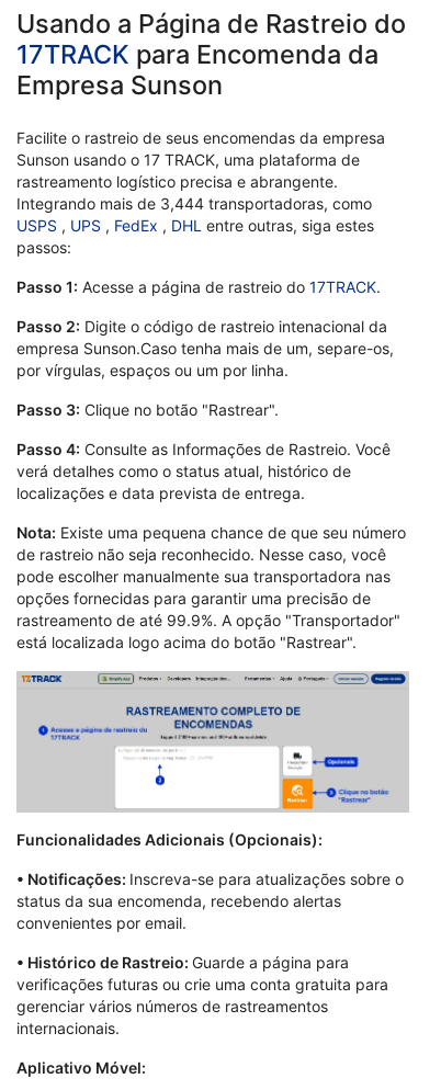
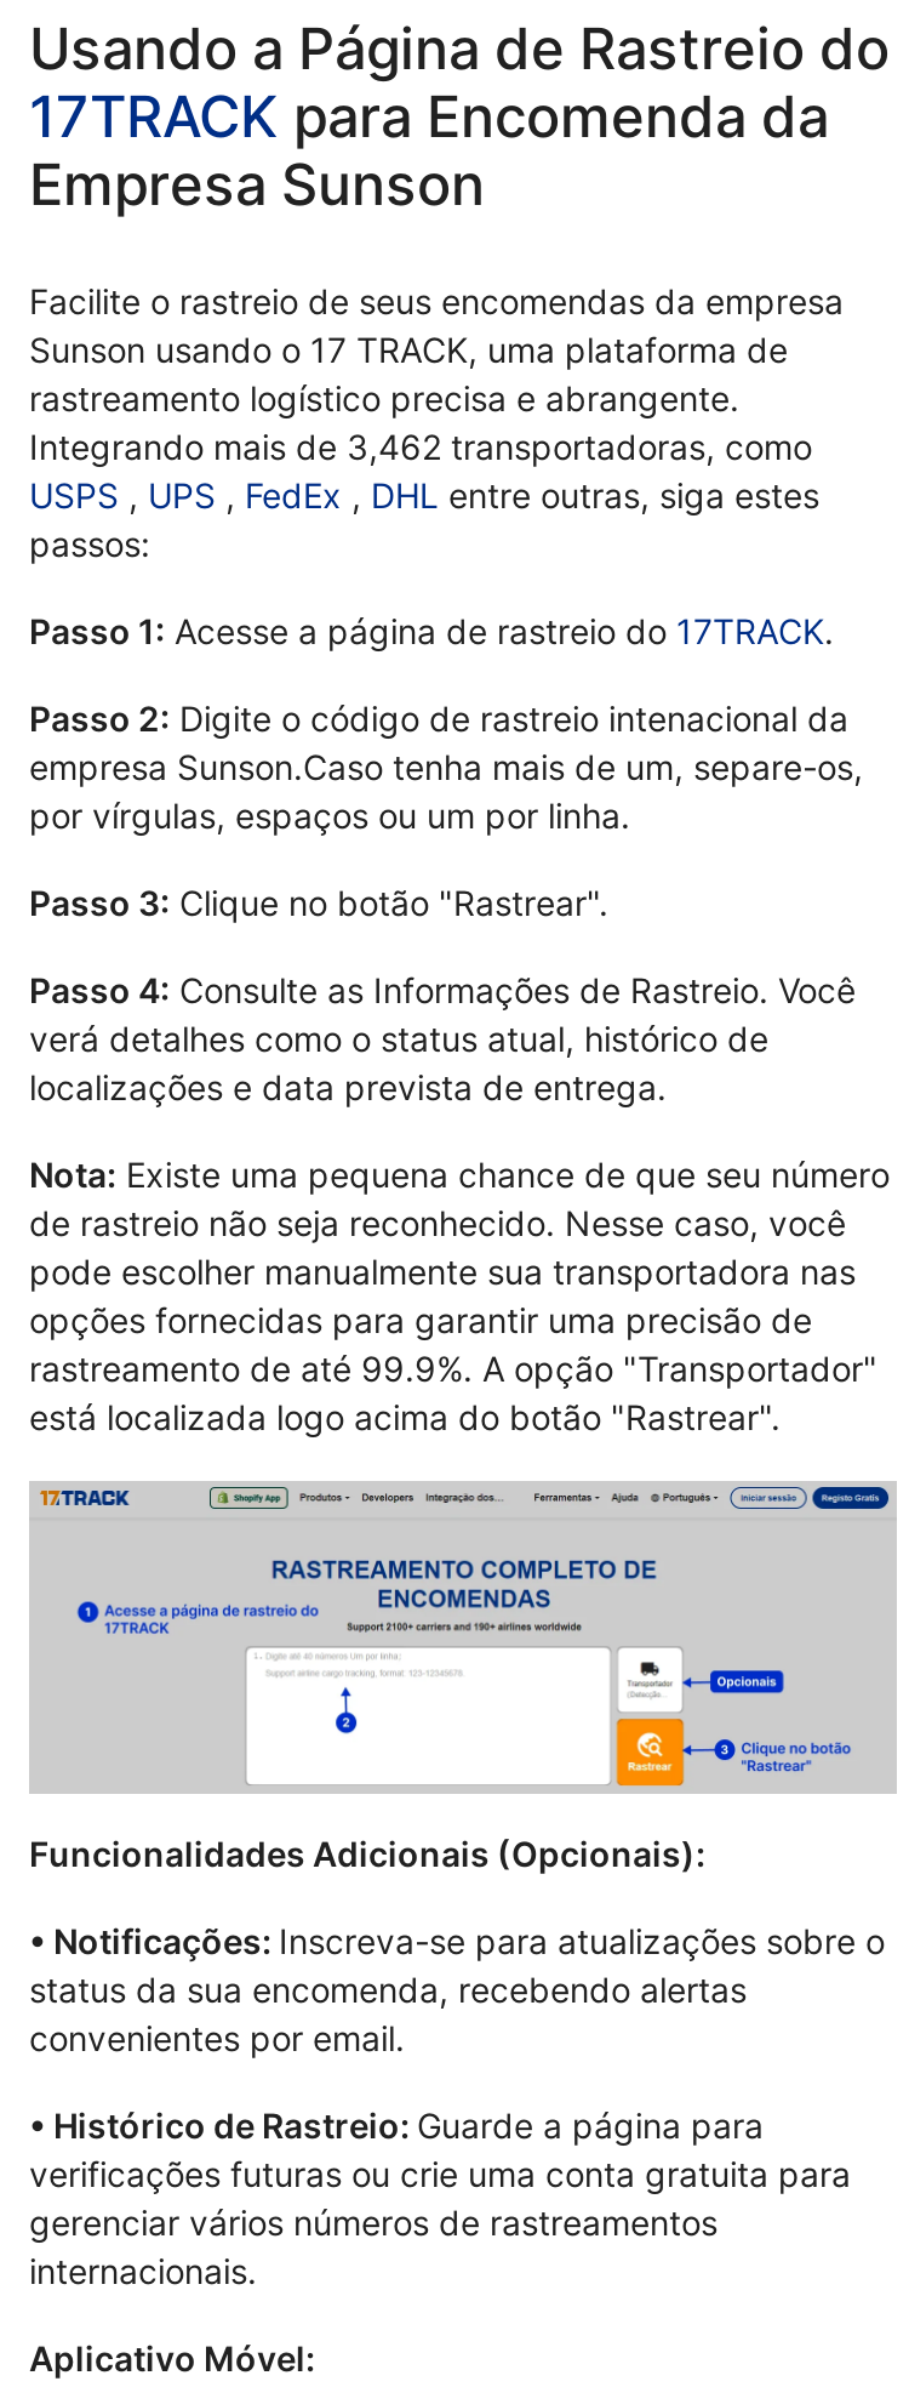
[16,194,372,213] Integrando mais de 3,444 transportadoras, como -> [29,426,812,467] Integrando mais de 3,462 transportadoras, como

